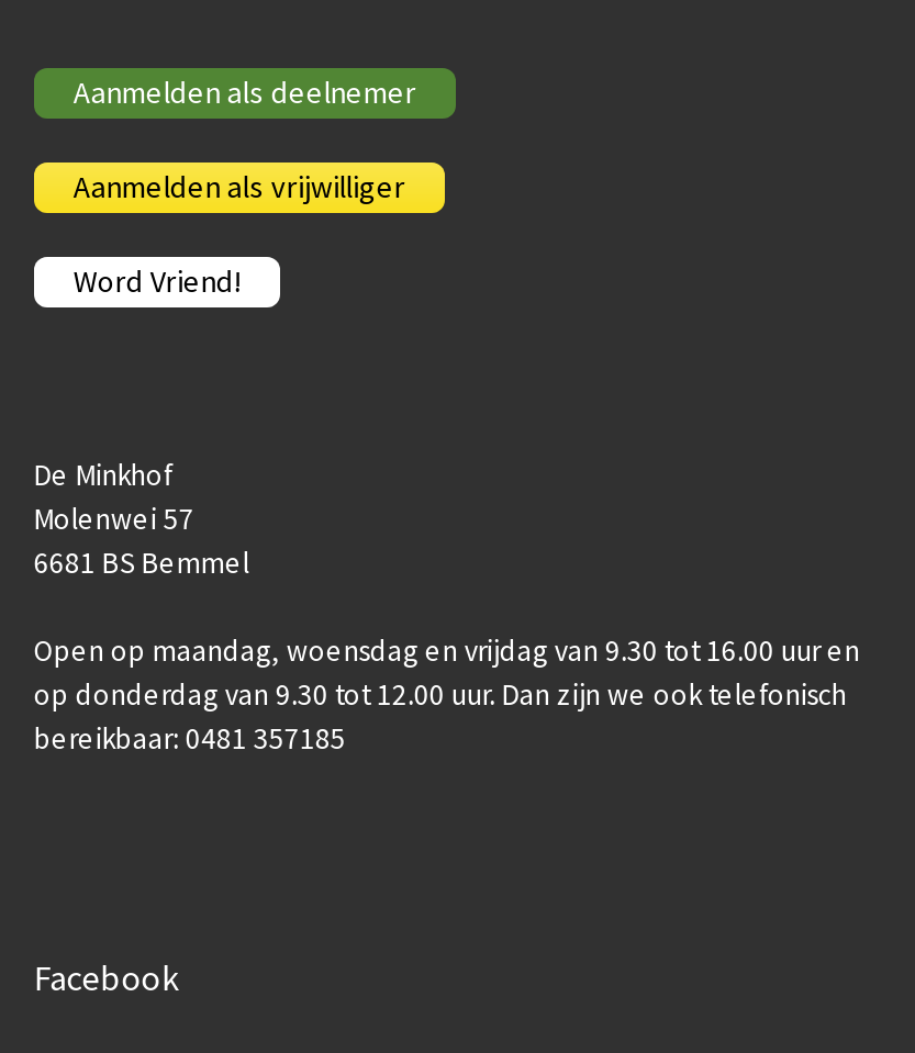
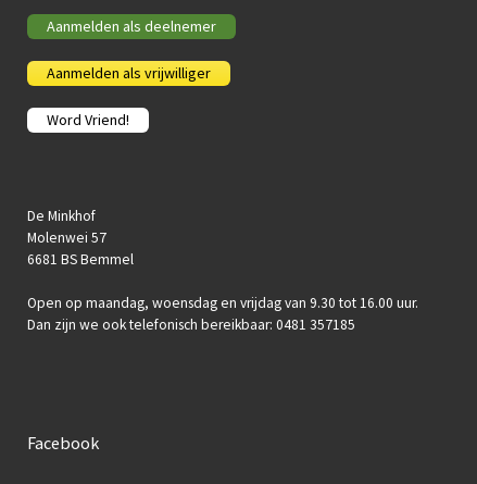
[34,633,860,758] Open op maandag, woensdag en vrijdag van 9.30 tot 16.00 uur en | op donderdag van 9.30 tot 12.00 uur. Dan zijn we ook telefonisch | bereikbaar: 0481 357185 -> [27,294,418,334] Open op maandag, woensdag en vrijdag van 9.30 tot 16.00 uur. | Dan zijn we ook telefonisch bereikbaar: 0481 357185

